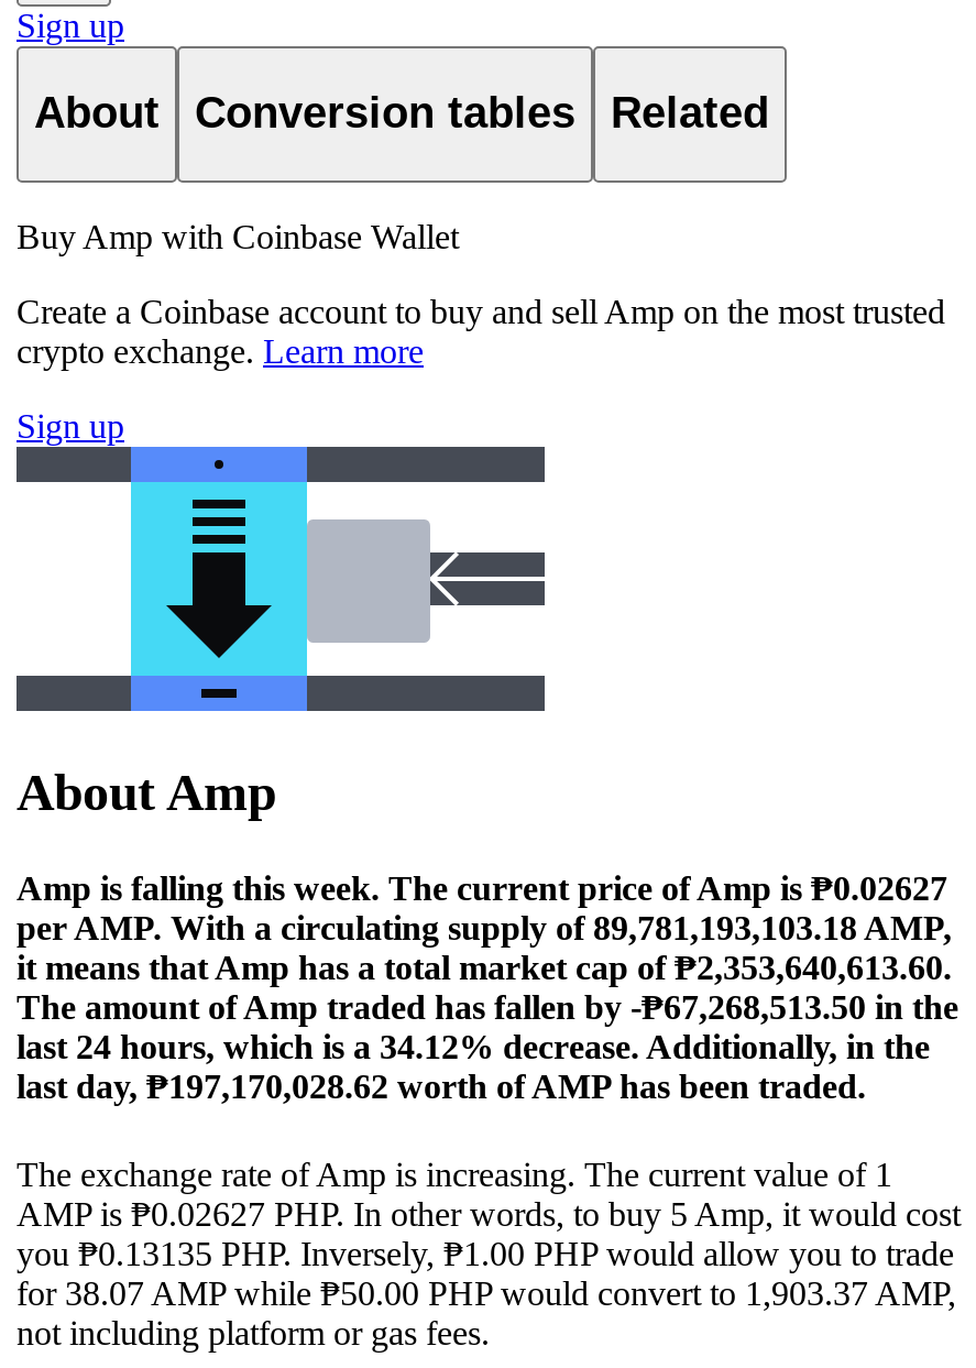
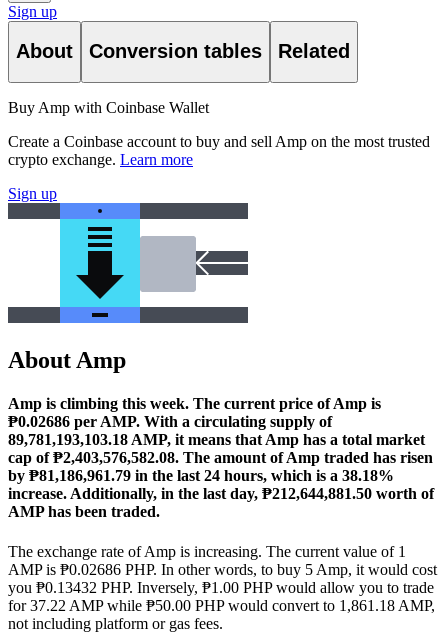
[17,870,958,1105] Amp is falling this week. The current price of Amp is ₱0.02627 | per AMP. With a circulating supply of 89,781,193,103.18 AMP, | it means that Amp has a total market cap of ₱2,353,640,613.60. | The amount of Amp traded has fallen by -₱67,268,513.50 in the | last 24 hours, which is a 34.12% decrease. Additionally, in the | last day, ₱197,170,028.62 worth of AMP has been traded. -> [8,395,434,520] Amp is climbing this week. The current price of Amp is | ₱0.02686 per AMP. With a circulating supply of | 89,781,193,103.18 AMP, it means that Amp has a total market | cap of ₱2,403,576,582.08. The amount of Amp traded has risen | by ₱81,186,961.79 in the last 24 hours, which is a 38.18% | increase. Additionally, in the last day, ₱212,644,881.50 worth of | AMP has been traded.
[17,1194,961,1232] AMP is ₱0.02627 PHP. In other words, to buy 5 Amp, it would cost -> [8,560,437,577] AMP is ₱0.02686 PHP. In other words, to buy 5 Amp, it would cost
[17,1234,954,1271] you ₱0.13135 PHP. Inversely, ₱1.00 PHP would allow you to trade -> [8,578,434,595] you ₱0.13432 PHP. Inversely, ₱1.00 PHP would allow you to trade
[17,1273,956,1311] for 38.07 AMP while ₱50.00 PHP would convert to 1,903.37 AMP, -> [8,596,435,613] for 37.22 AMP while ₱50.00 PHP would convert to 1,861.18 AMP,

